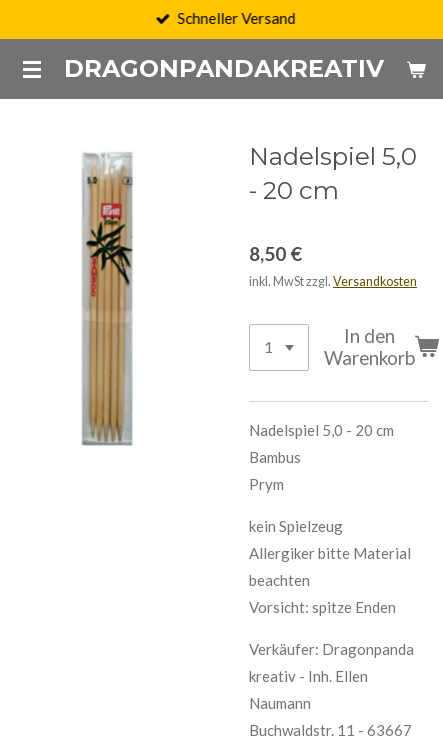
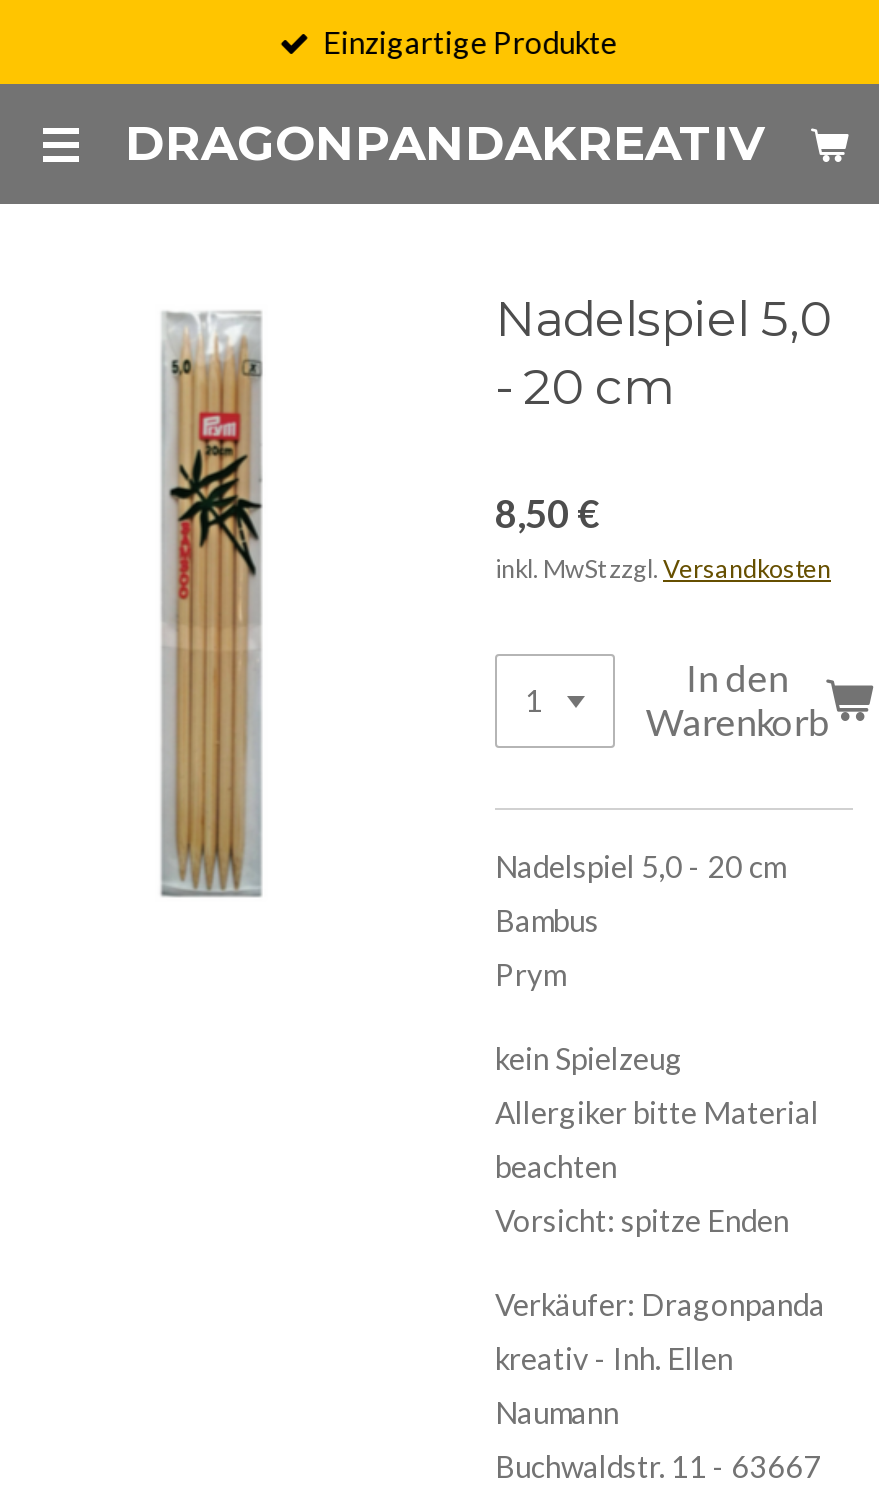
[177,8,295,26] Schneller Versand -> [323,23,617,59] Einzigartige Produkte

